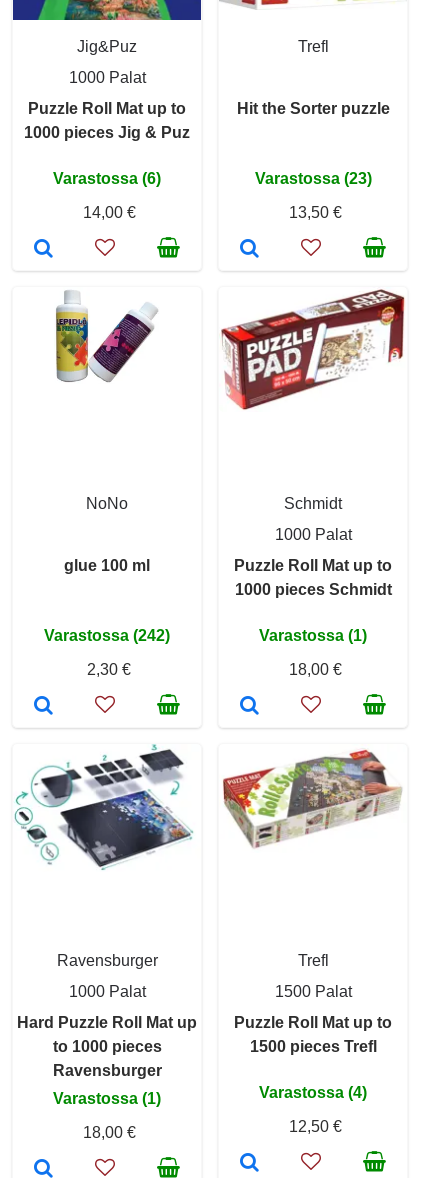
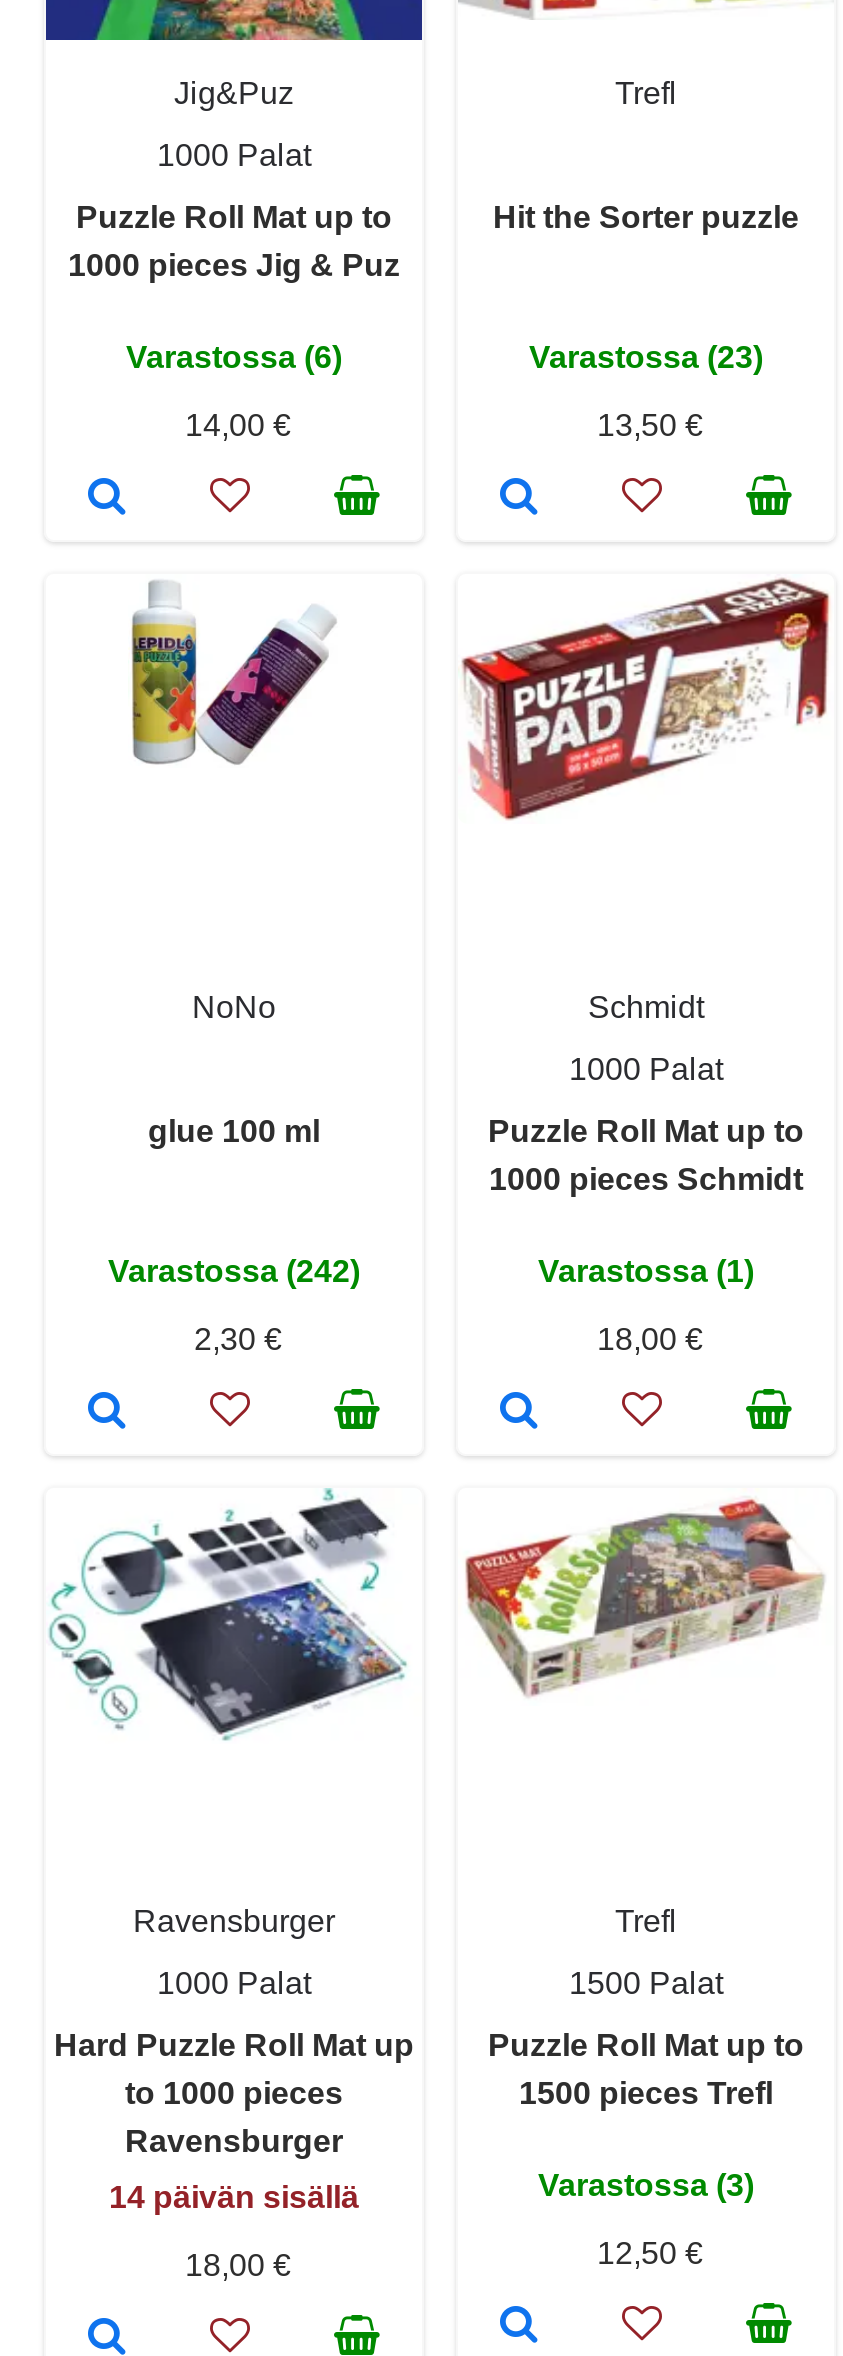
[259,1084,367,1101] Varastossa (4) -> [538,2167,754,2201] Varastossa (3)
[53,1090,161,1107] Varastossa (1) -> [109,2179,359,2213] 14 päivän sisällä

